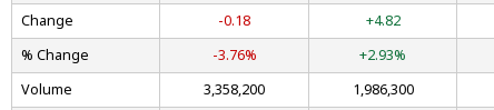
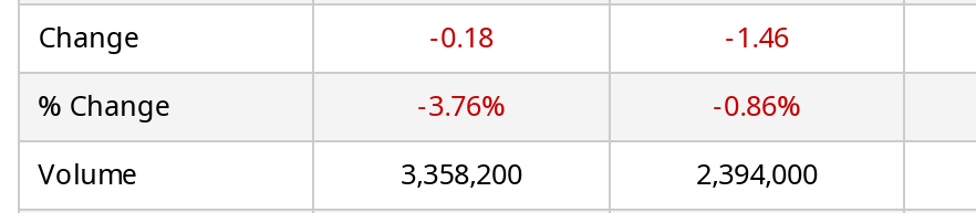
[366,11,400,30] +4.82 -> [725,19,789,56] -1.46
[359,46,406,64] +2.93% -> [713,87,801,125] -0.86%
[352,80,413,99] 1,986,300 -> [696,156,818,193] 2,394,000

